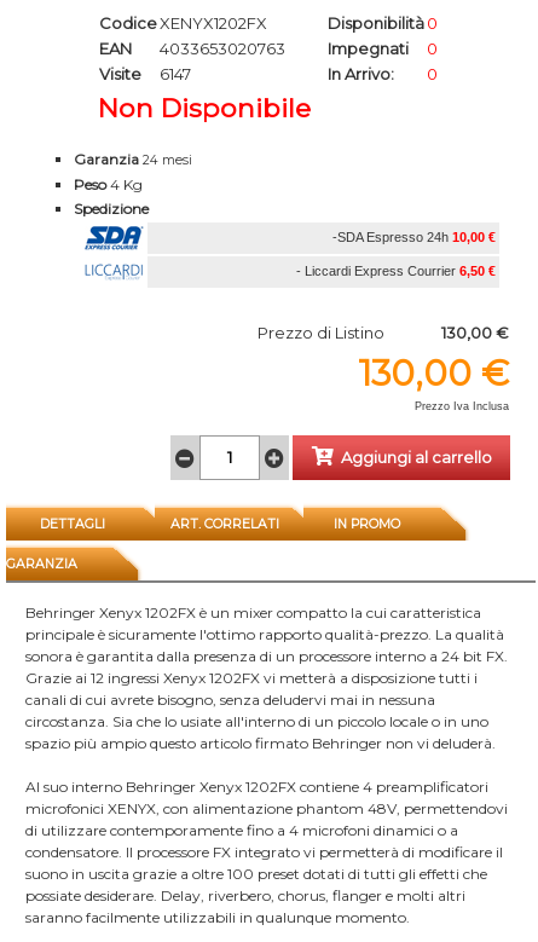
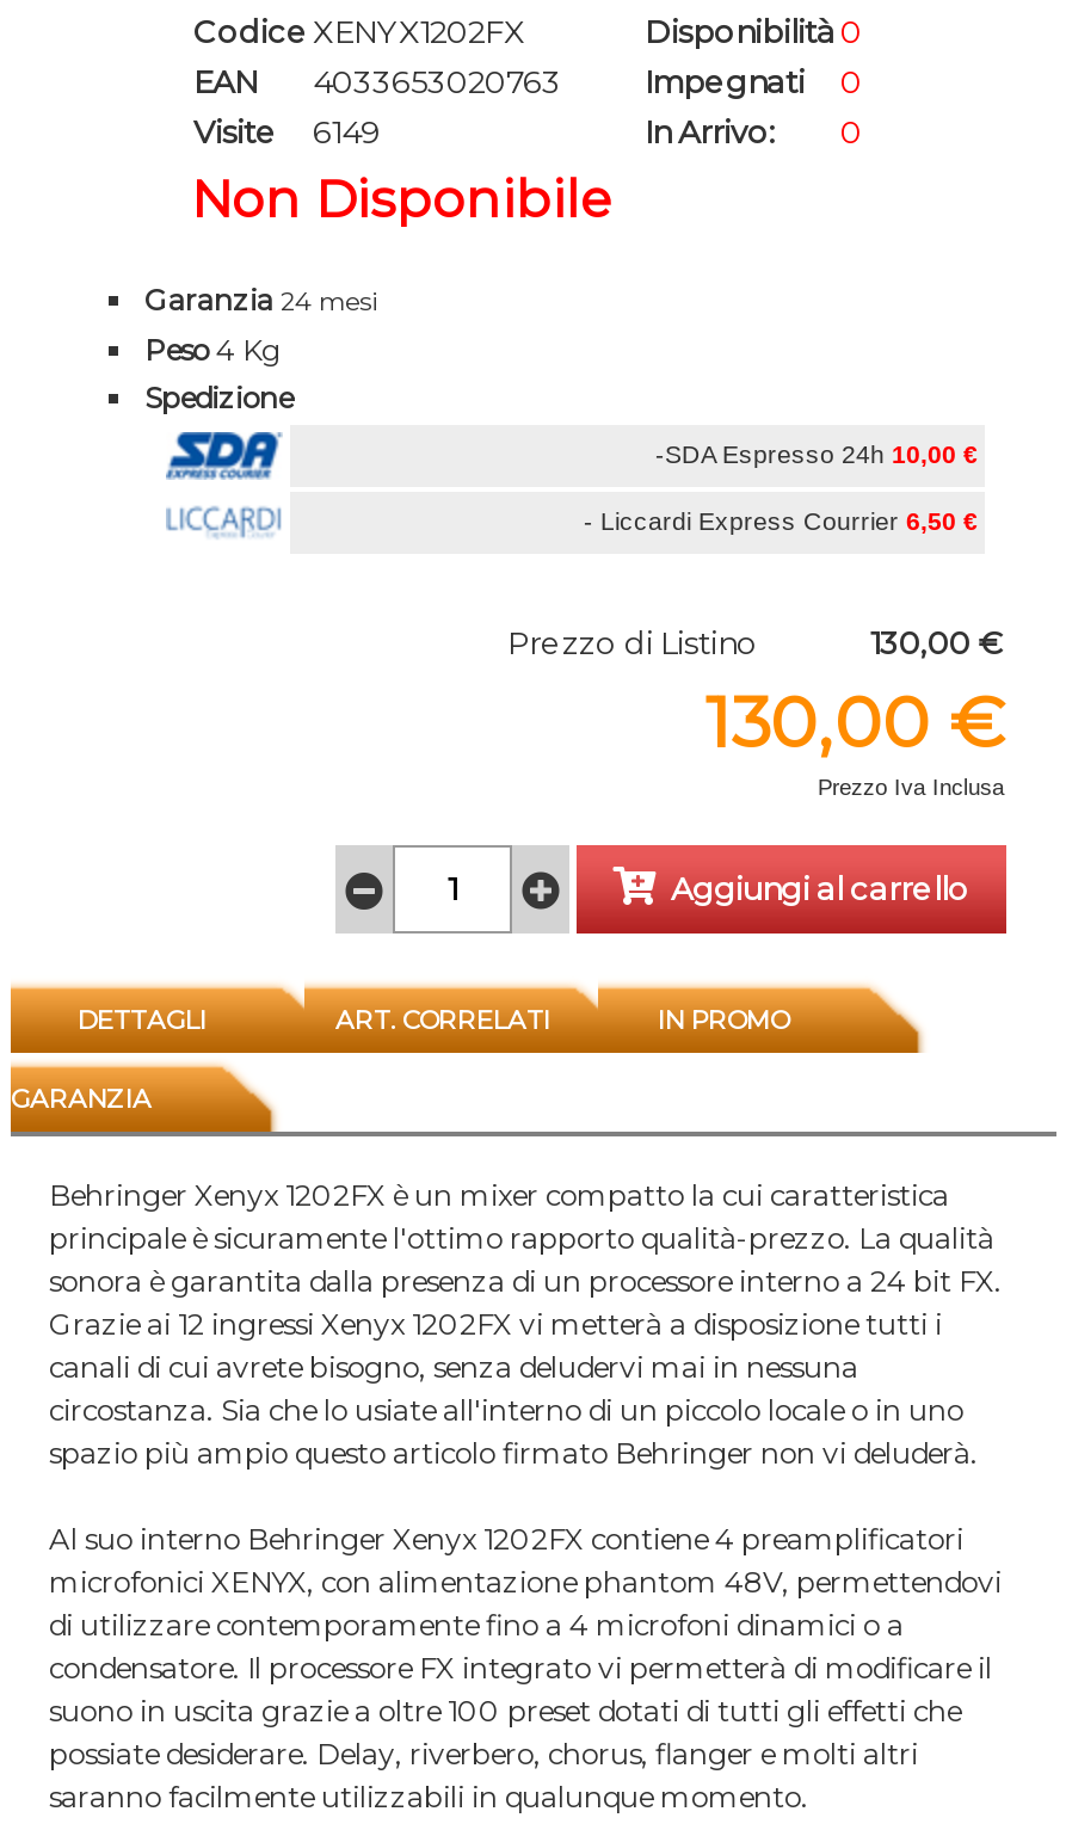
[99,64,190,83] Visite 6147 -> [193,112,380,150] Visite 6149

